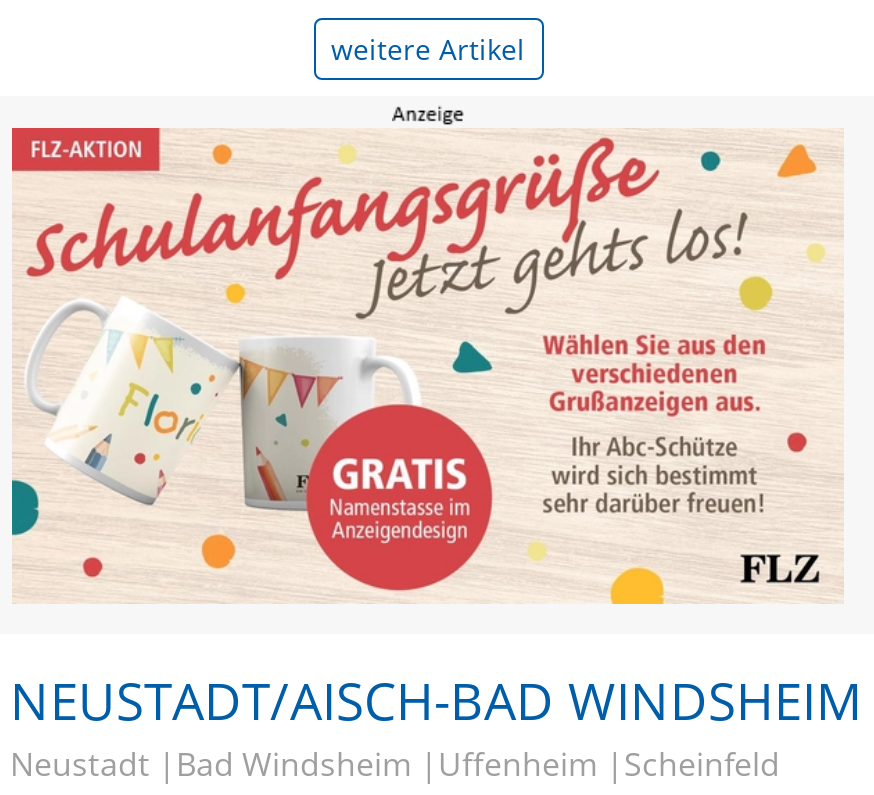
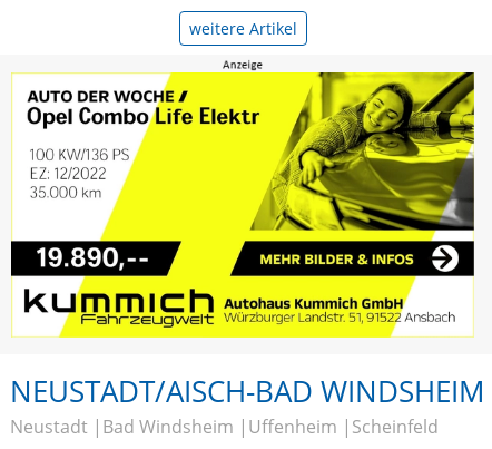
[10,126,844,606] [image] -> [10,71,475,339] [image]

